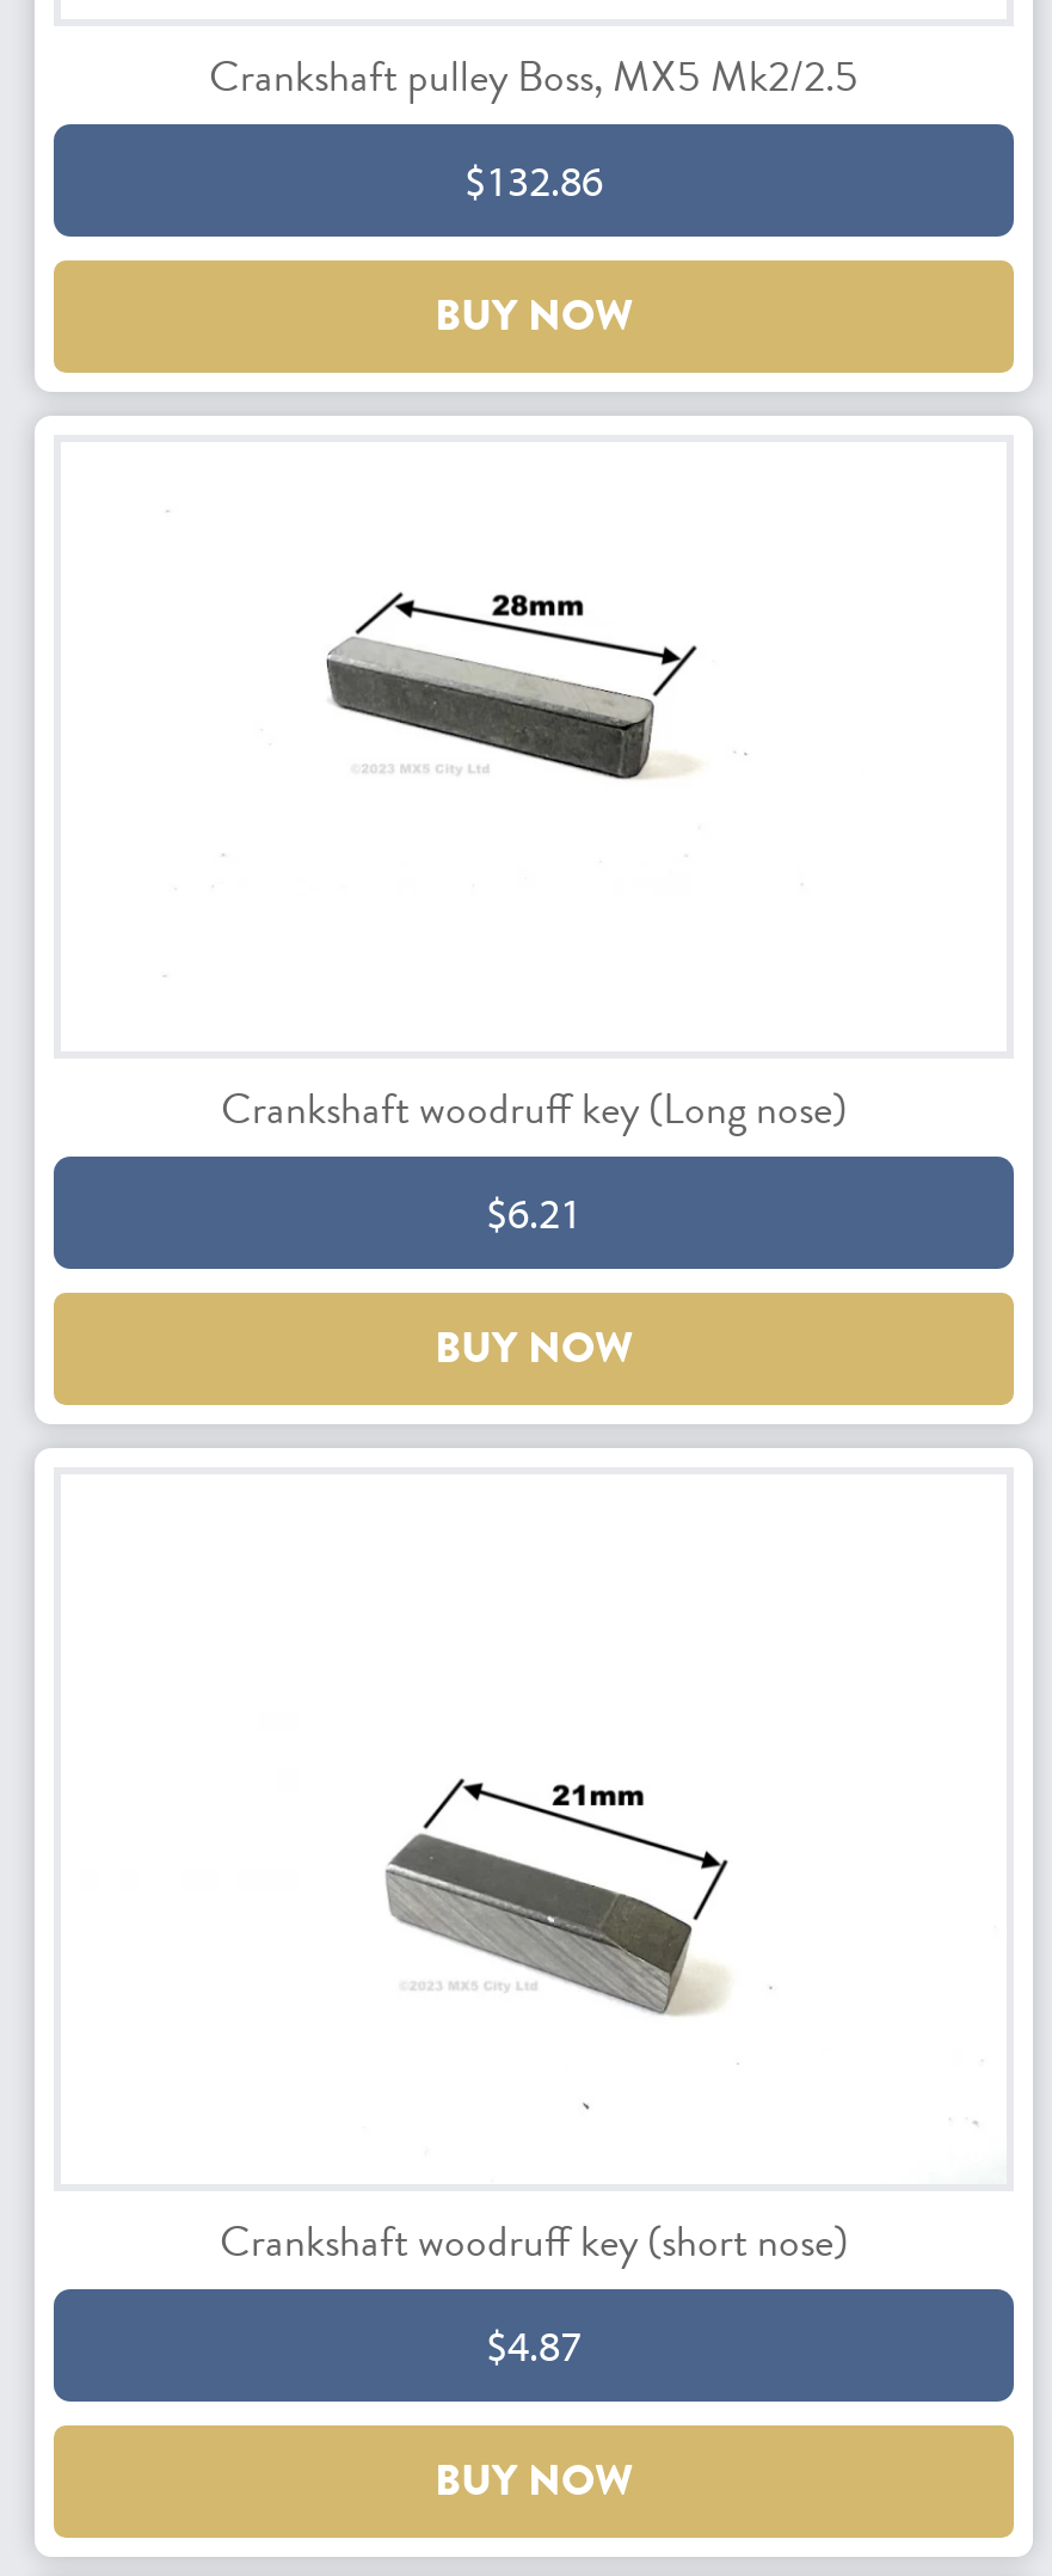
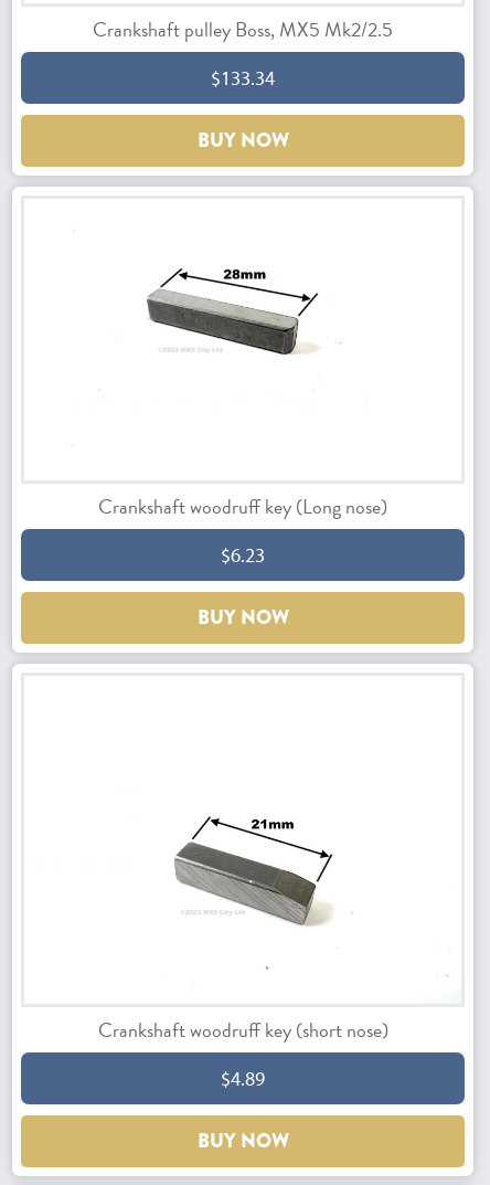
[465,153,603,208] $132.86 -> [211,65,275,91] $133.34
[486,1185,582,1239] $6.21 -> [221,542,265,567] $6.23
[486,2317,582,2372] $4.87 -> [221,1065,265,1091] $4.89

